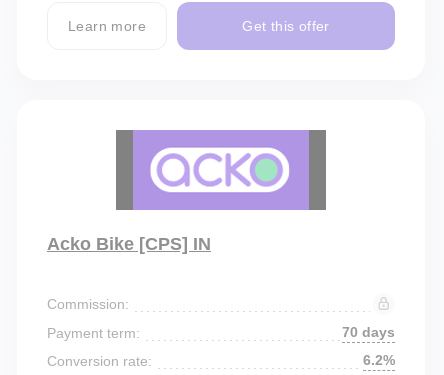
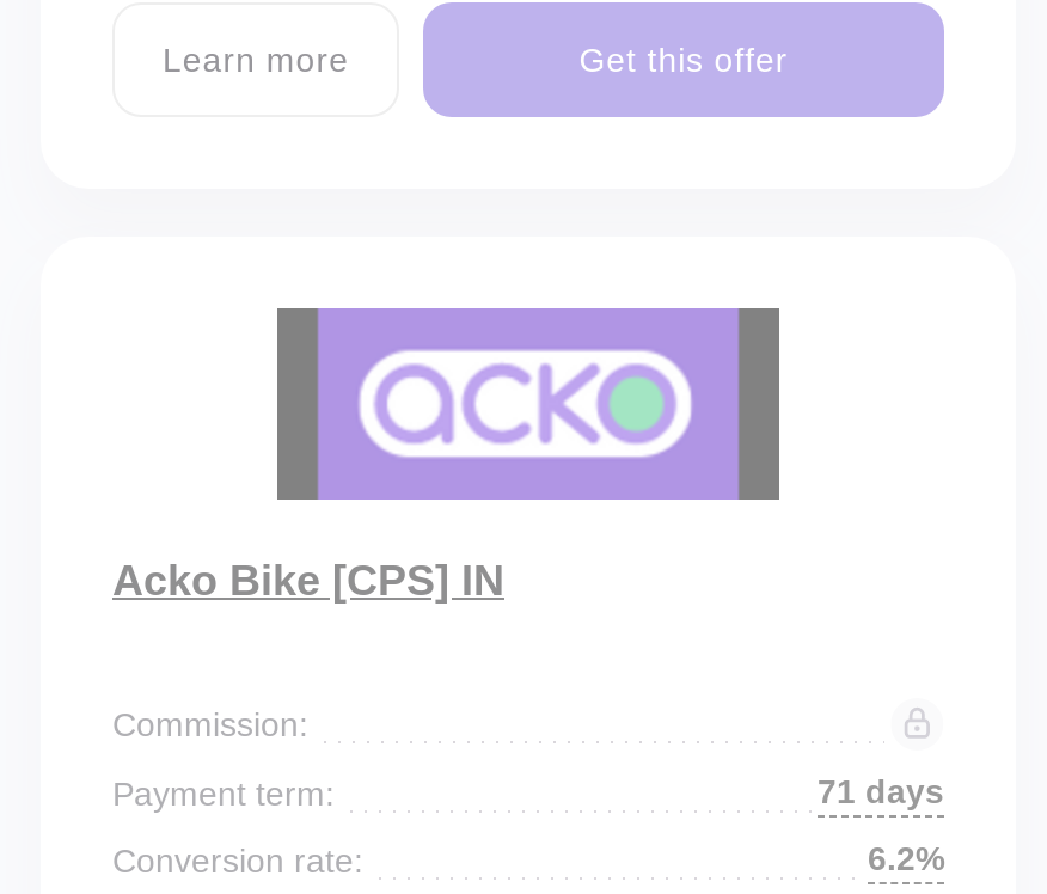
[342,324,395,340] 70 days -> [818,772,944,810] 71 days

